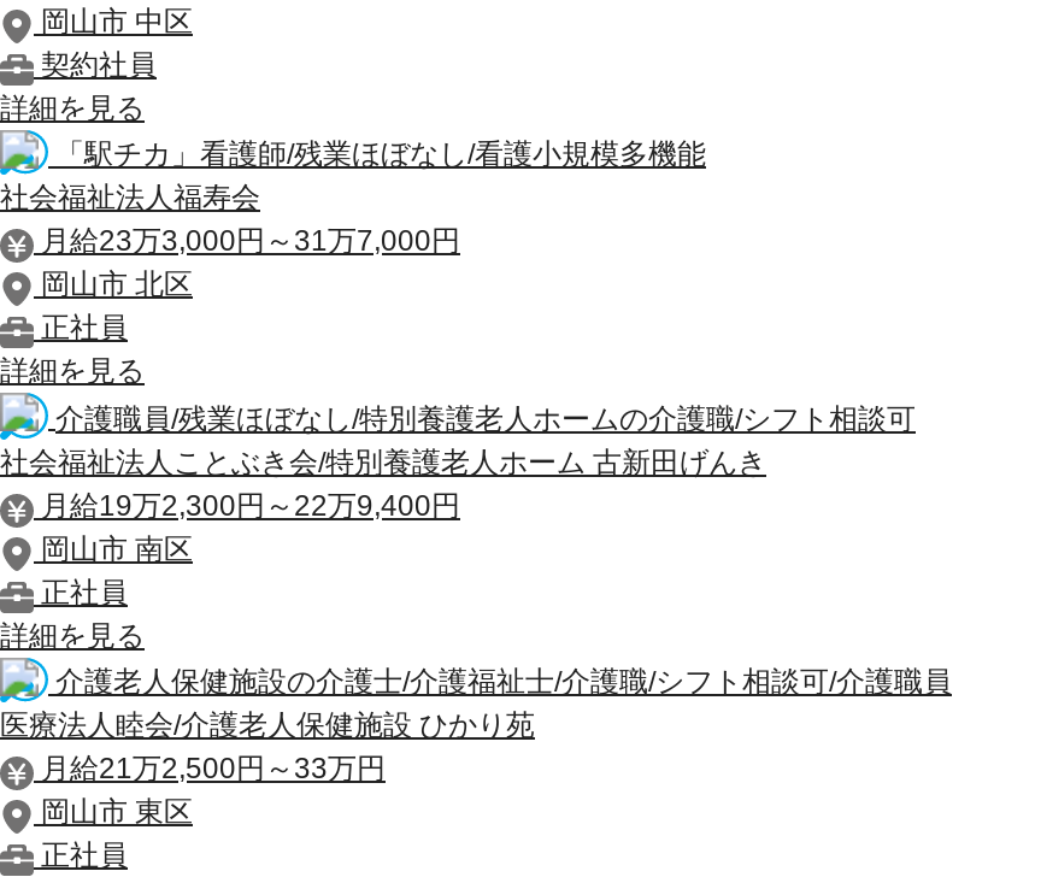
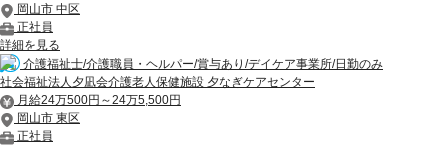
[0,48,706,302] 契約社員 | 詳細を見る | 「駅チカ」看護師/残業ほぼなし/看護小規模多機能 | 社会福祉法人福寿会 | 月給23万3,000円～31万7,000円 | 岡山市 北区 -> none
[0,402,952,786] 介護職員/残業ほぼなし/特別養護老人ホームの介護職/シフト相談可 | 社会福祉法人ことぶき会/特別養護老人ホーム 古新田げんき | 月給19万2,300円～22万9,400円 | 岡山市 南区 | 正社員 | 詳細を見る | 介護老人保健施設の介護士/介護福祉士/介護職/シフト相談可/介護職員 | 医療法人睦会/介護老人保健施設 ひかり苑 | 月給21万2,500円～33万円 -> [0,57,383,107] 介護福祉士/介護職員・ヘルパー/賞与あり/デイケア事業所/日勤のみ | 社会福祉法人夕凪会介護老人保健施設 夕なぎケアセンター | 月給24万500円～24万5,500円

